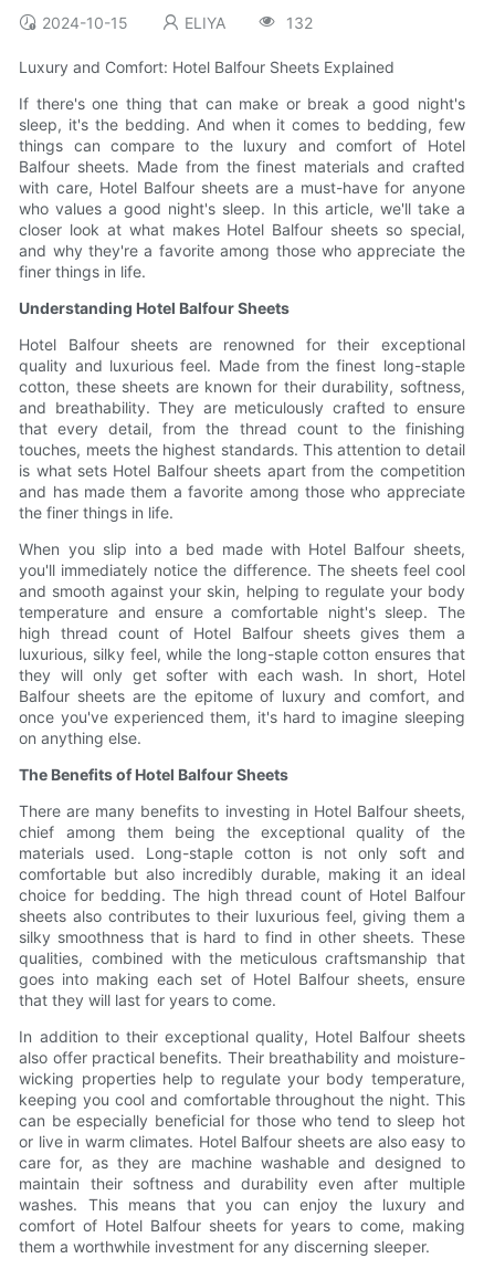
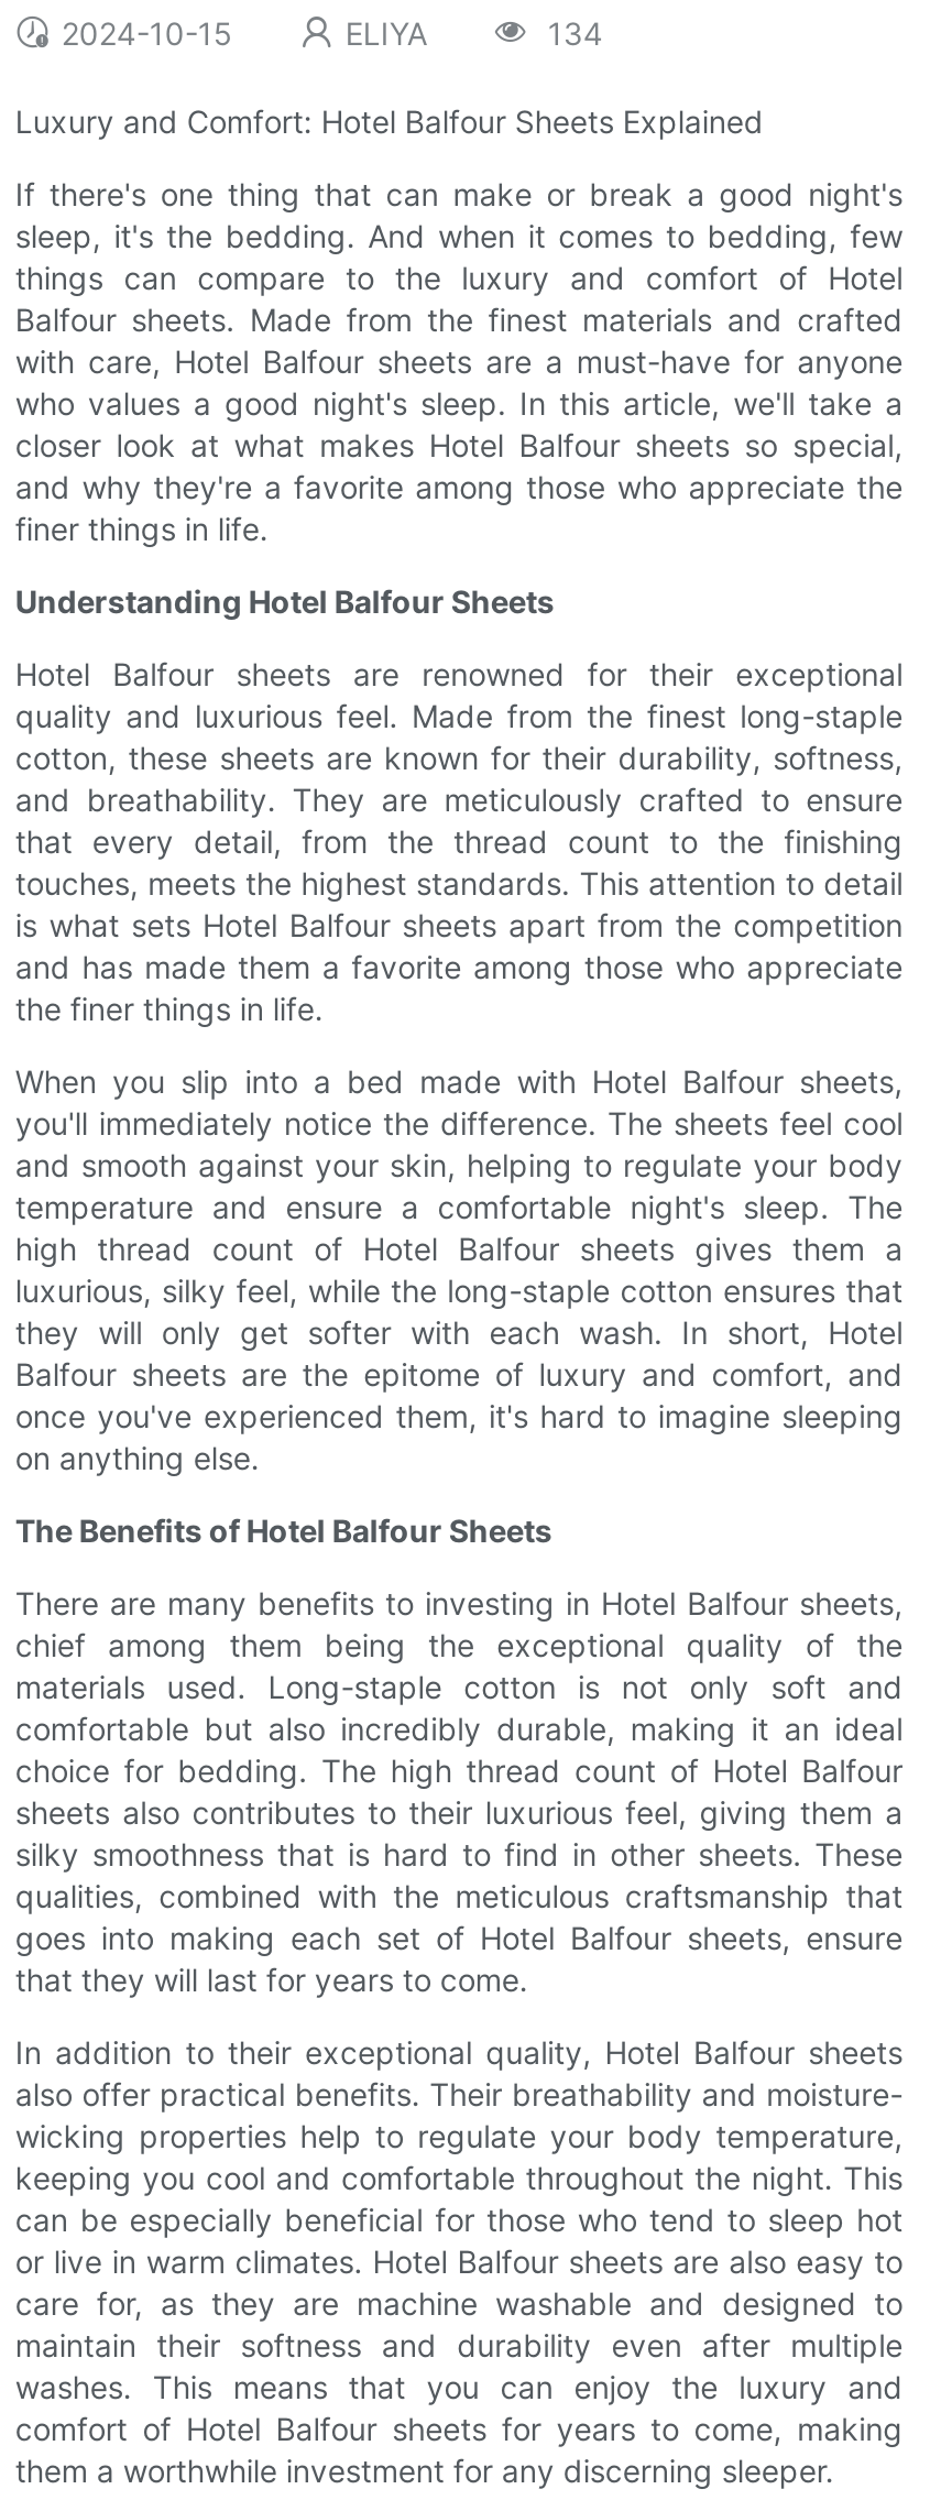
[287,14,313,32] 132 -> [548,15,603,53] 134

